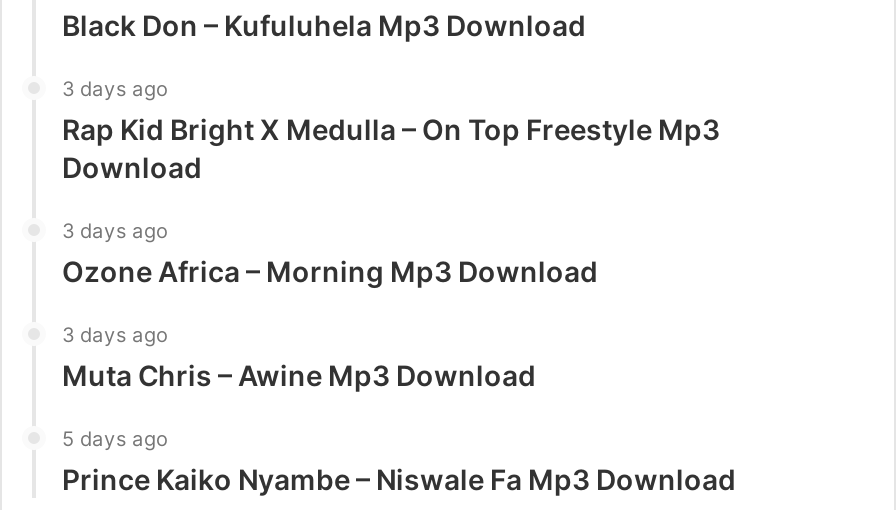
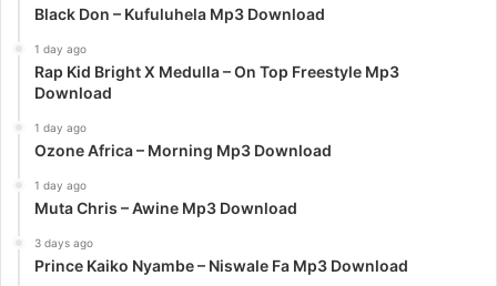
[62,76,168,100] 3 days ago -> [34,42,87,55] 1 day ago
[62,218,168,242] 3 days ago -> [34,121,87,134] 1 day ago
[62,322,168,346] 3 days ago -> [34,178,87,192] 1 day ago
[62,426,168,450] 5 days ago -> [34,236,93,249] 3 days ago

